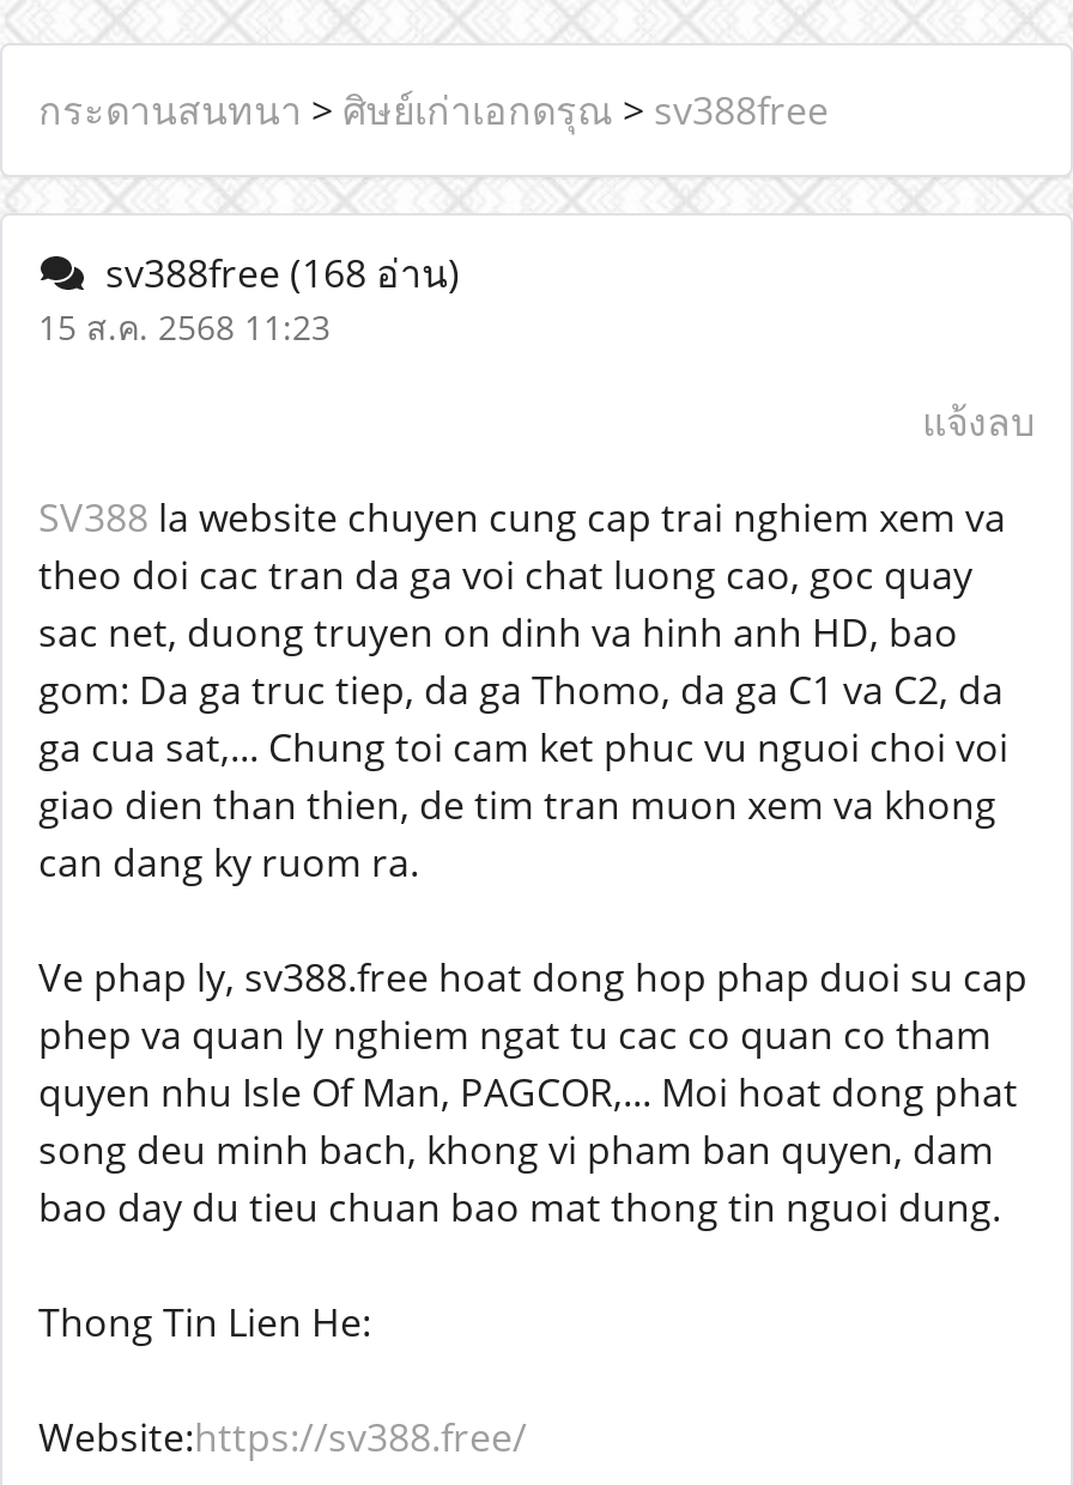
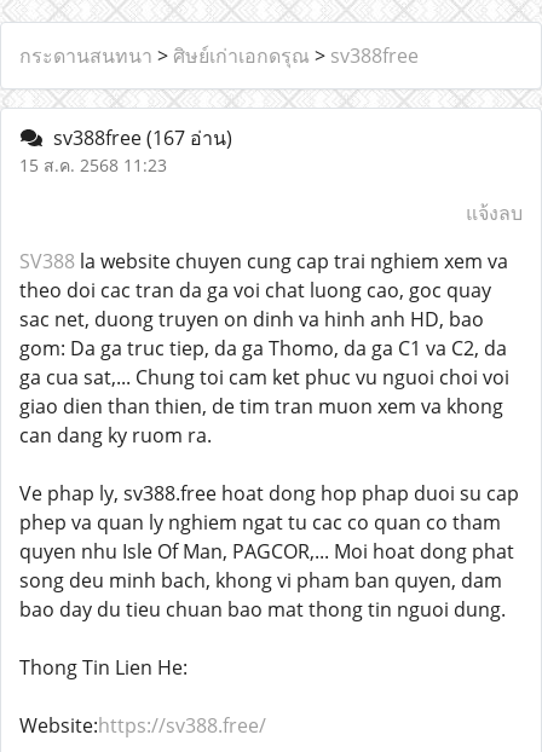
[86,247,460,299] sv388free (168 อ่าน) -> [44,125,232,151] sv388free (167 อ่าน)

